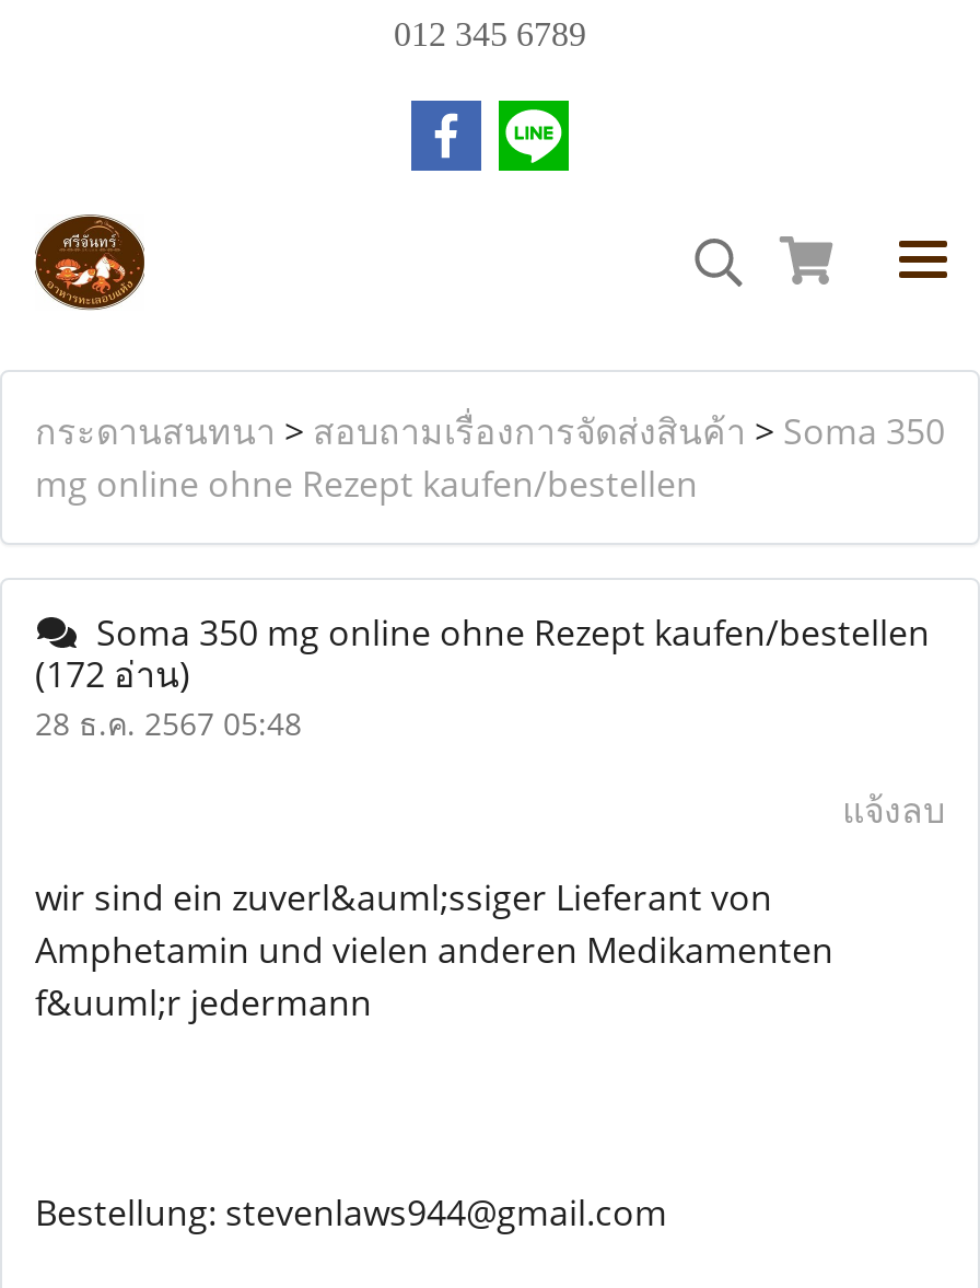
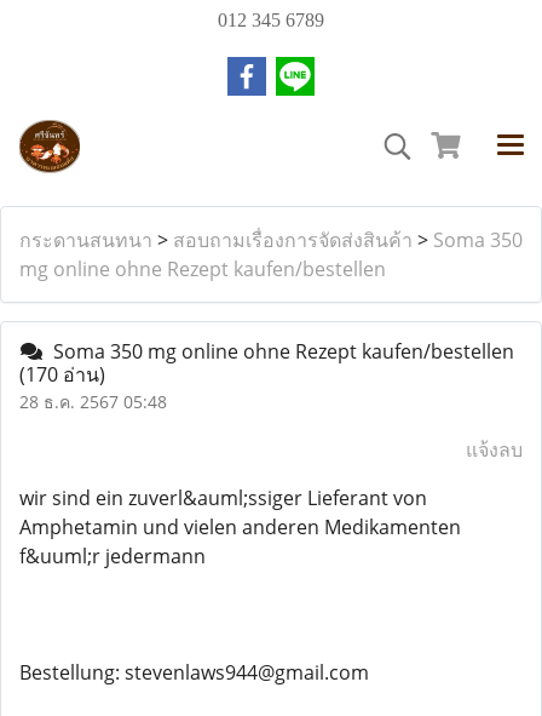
[35,650,190,698] (172 อ่าน) -> [19,361,105,388] (170 อ่าน)

